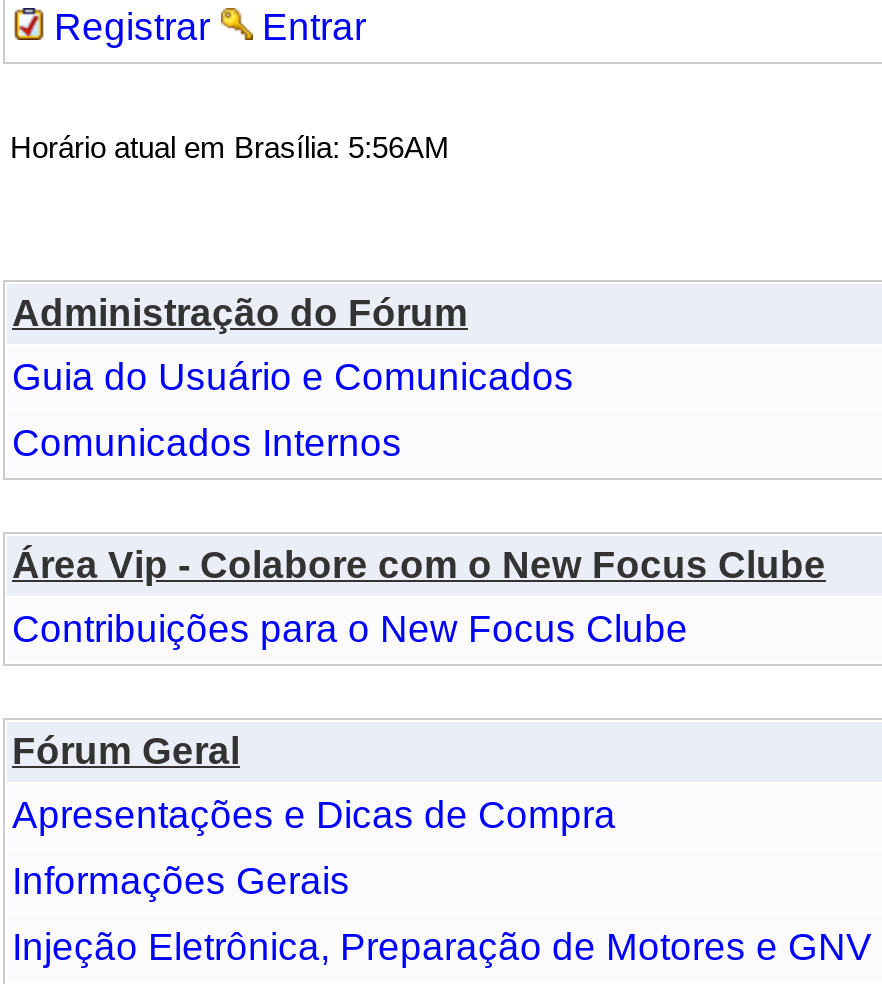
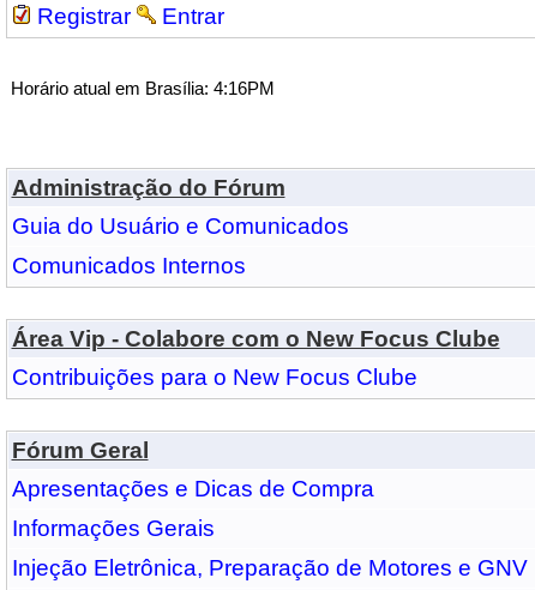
[10,130,450,164] Horário atual em Brasília: 5:56AM -> [10,78,274,98] Horário atual em Brasília: 4:16PM

